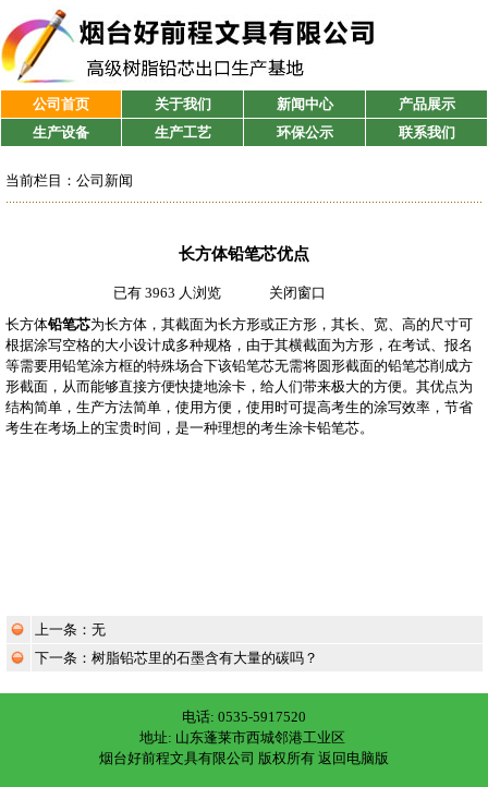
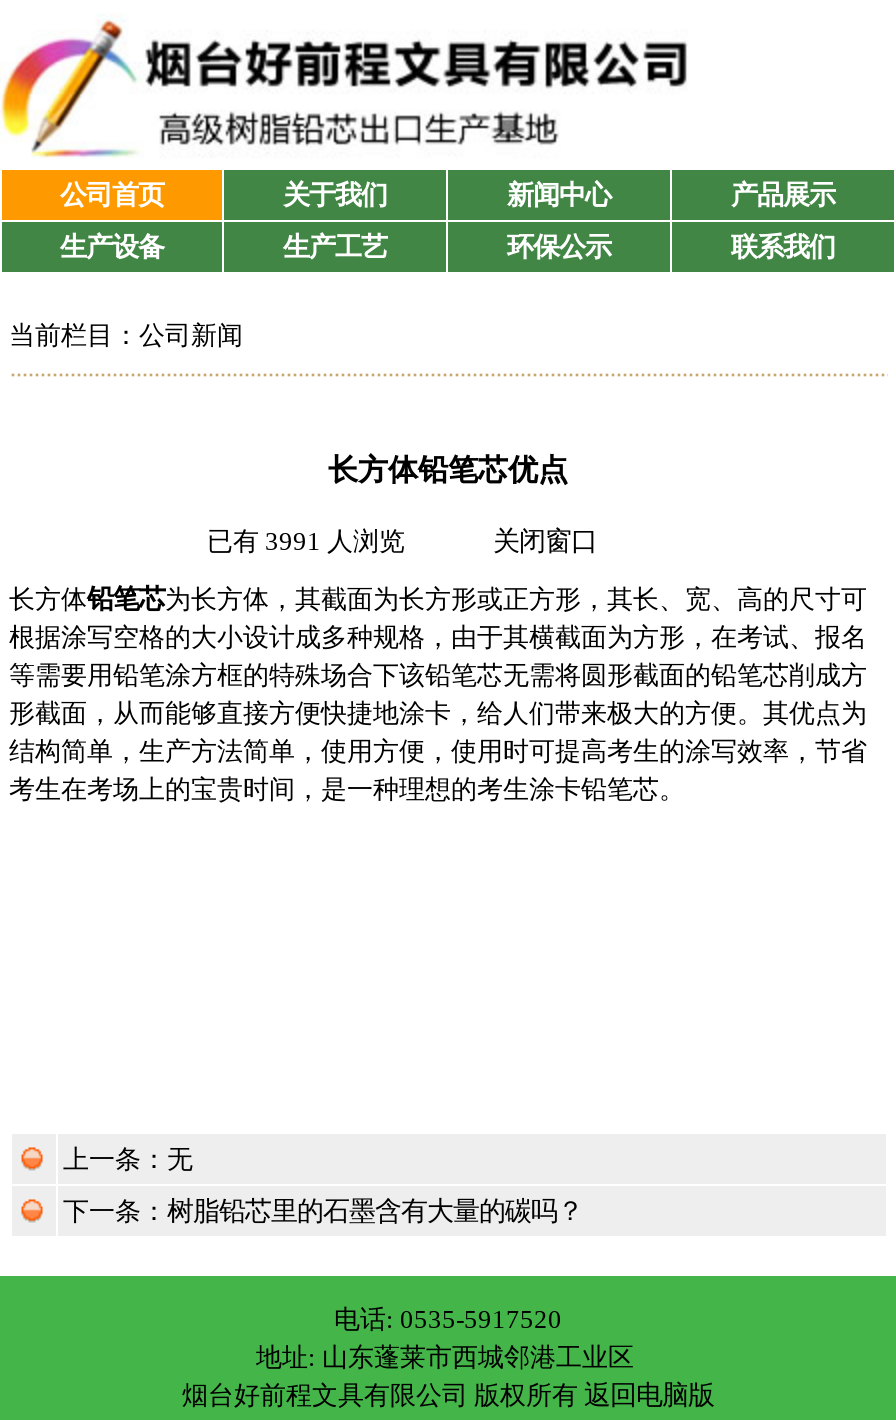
[113,284,221,301] 已有 3963 人浏览 -> [207,526,405,556] 已有 3991 人浏览

